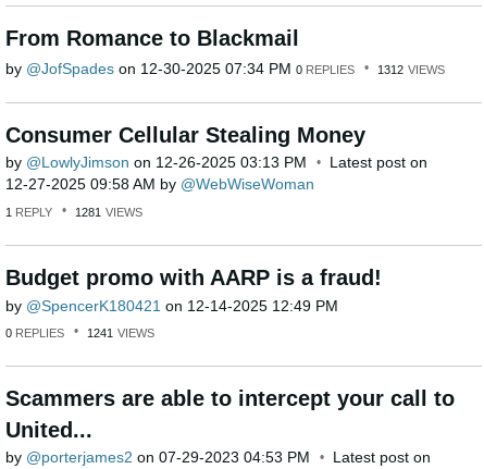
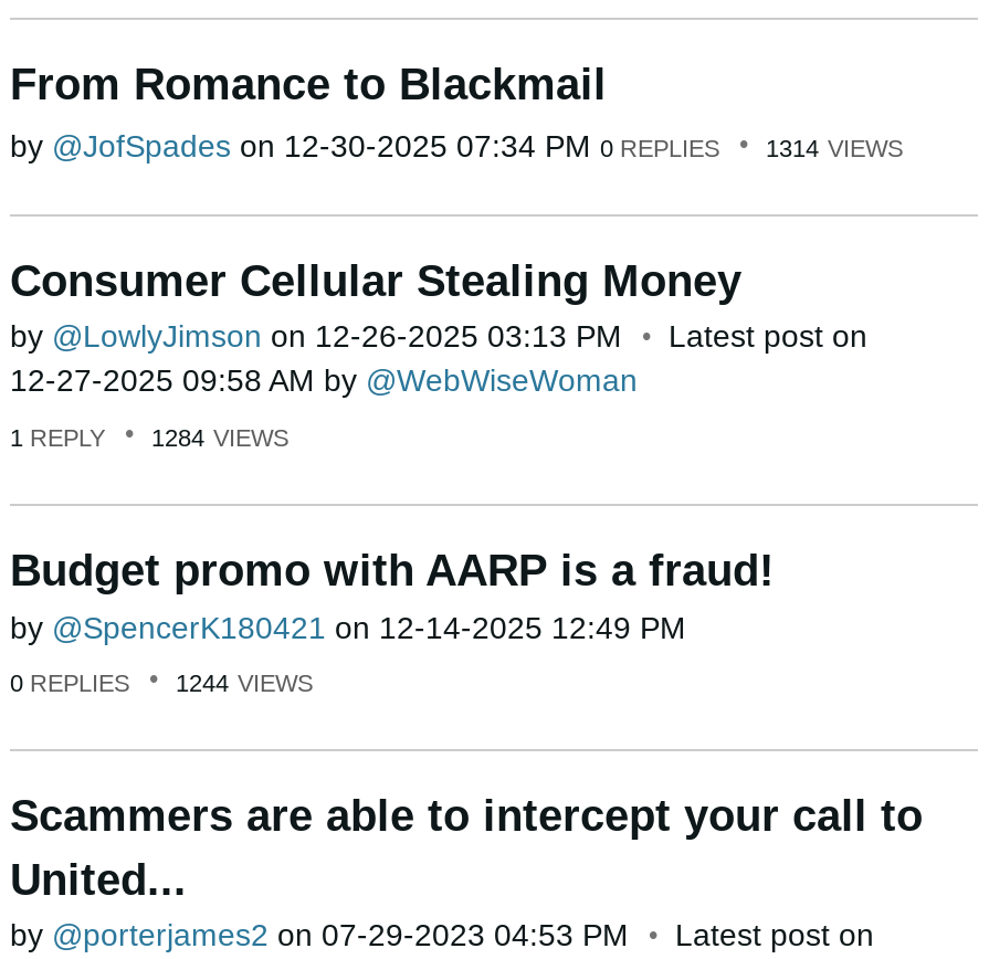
[5,60,445,77] by JofSpades on 12-30-2025 07:34 PM 0 REPLIES 1312 VIEWS -> [10,129,903,164] by JofSpades on 12-30-2025 07:34 PM 0 REPLIES 1314 VIEWS
[5,205,142,218] 1 REPLY 1281 VIEWS -> [10,424,288,450] 1 REPLY 1284 VIEWS
[5,327,154,340] 0 REPLIES 1241 VIEWS -> [10,670,313,696] 0 REPLIES 1244 VIEWS

